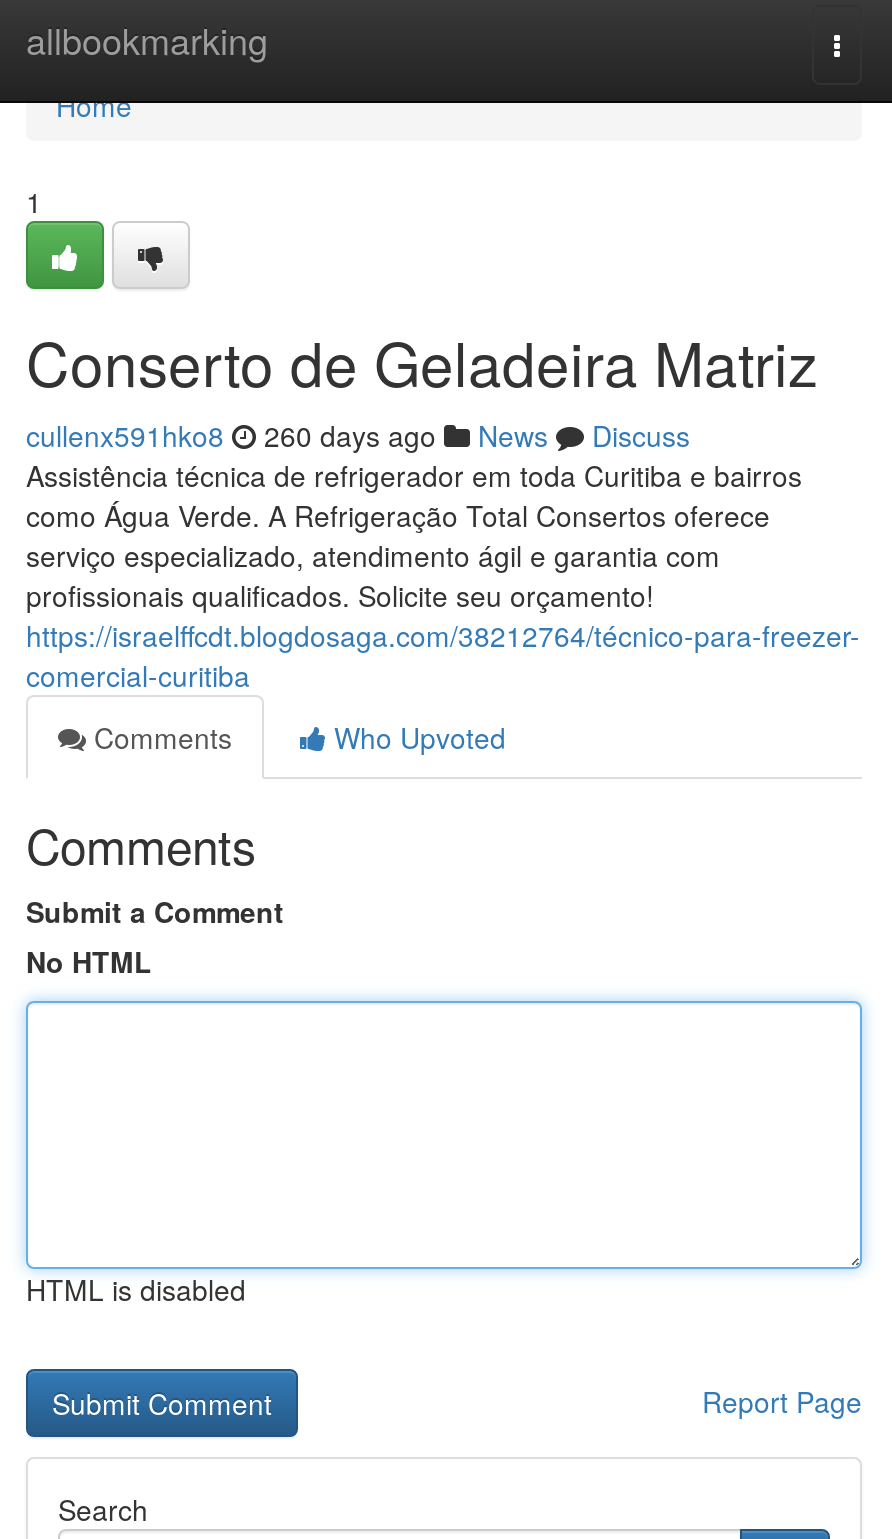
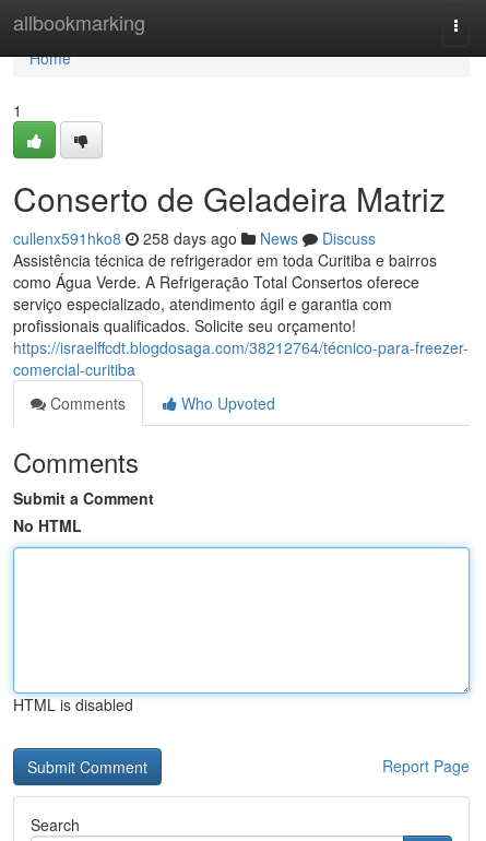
[26,415,690,455] cullenx591hko8 260 days ago News Discuss -> [13,227,376,249] cullenx591hko8 258 days ago News Discuss

